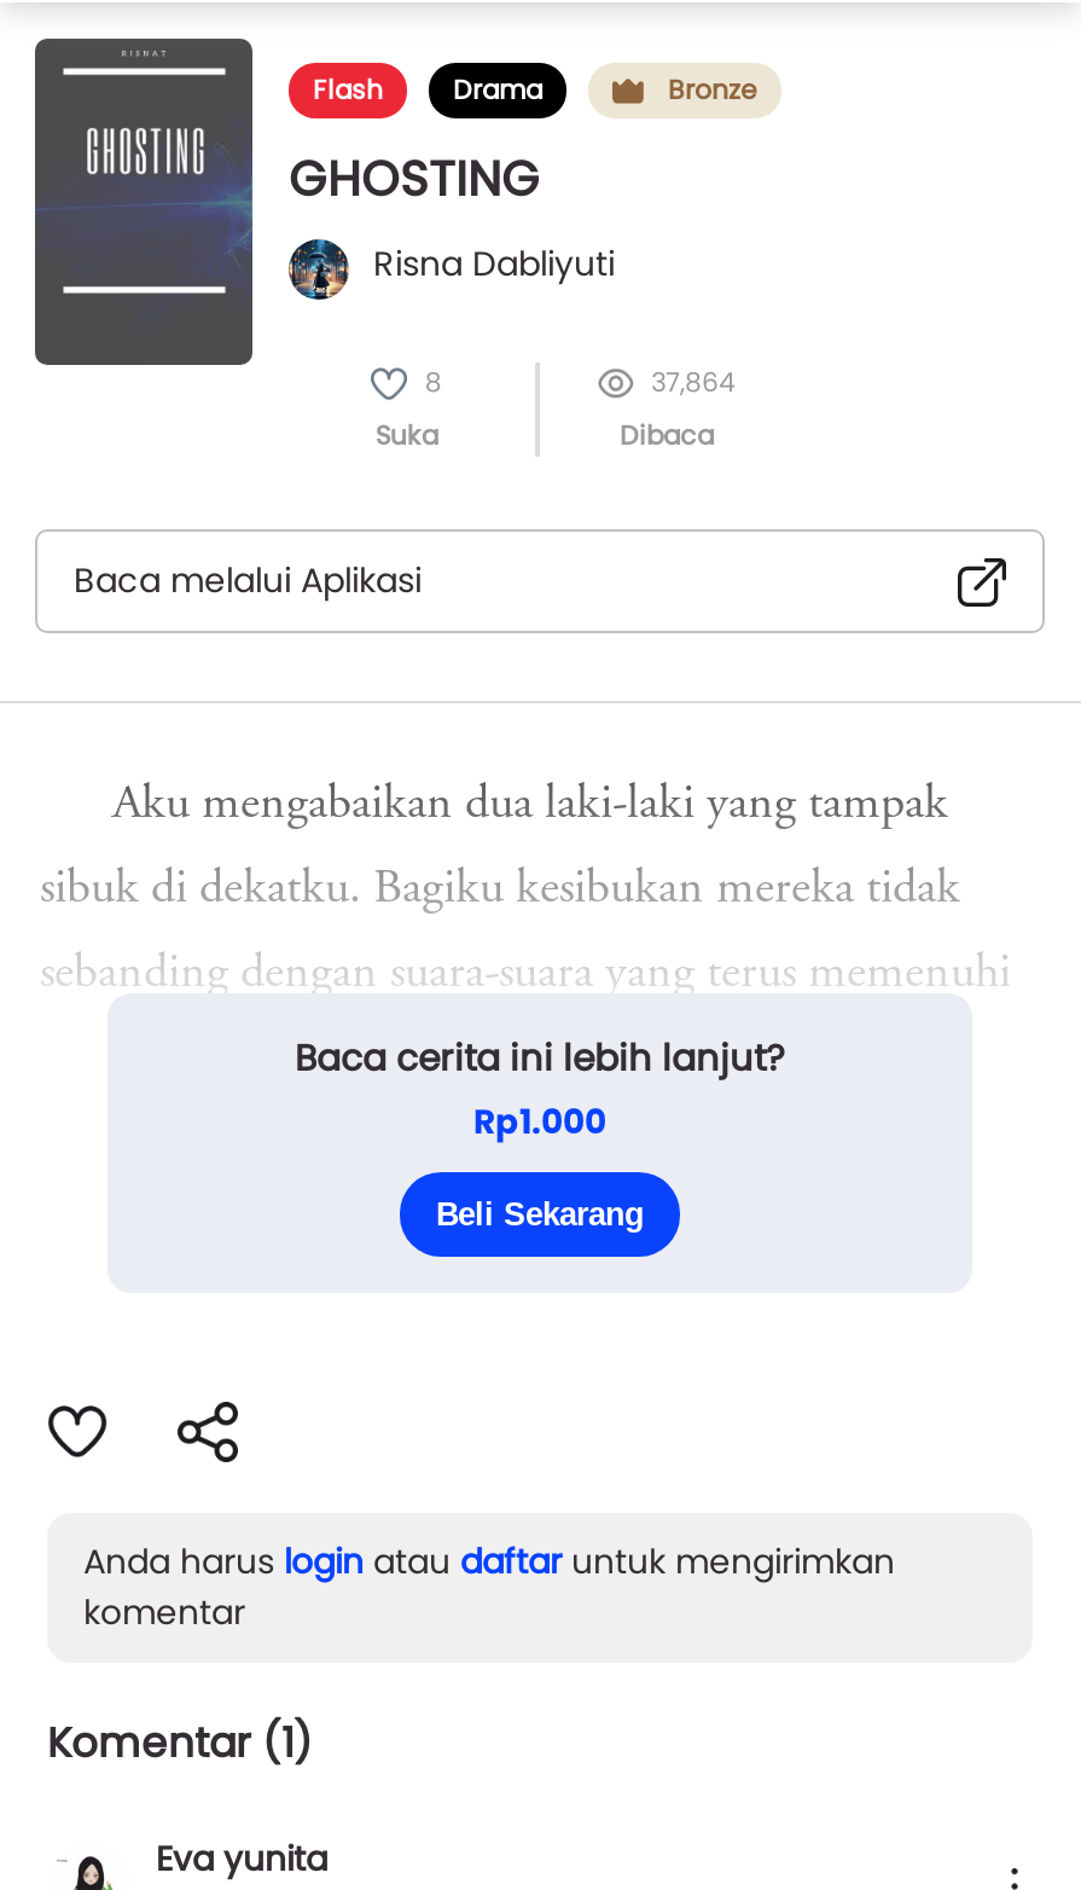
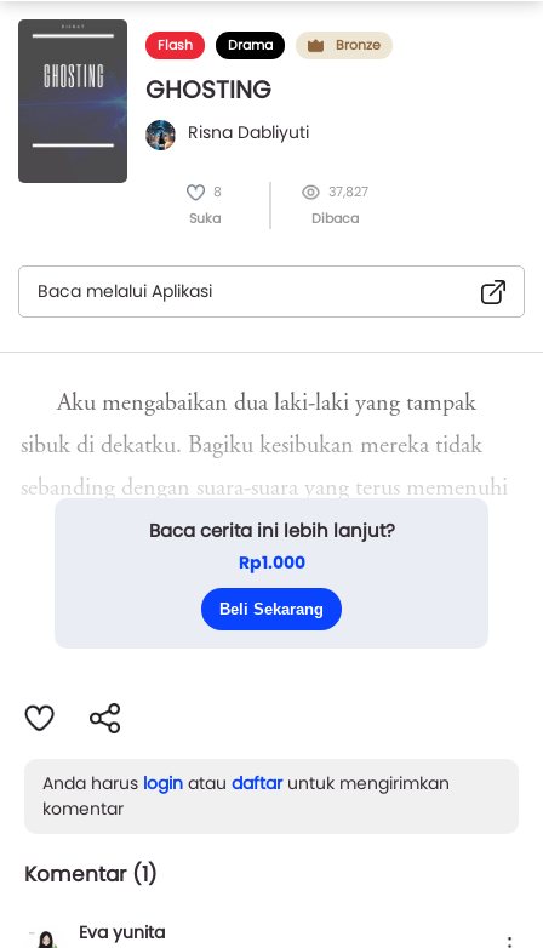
[651,363,736,401] 37,864 -> [328,182,368,201] 37,827

